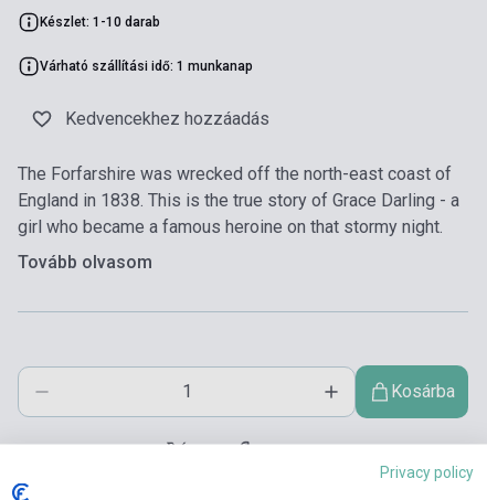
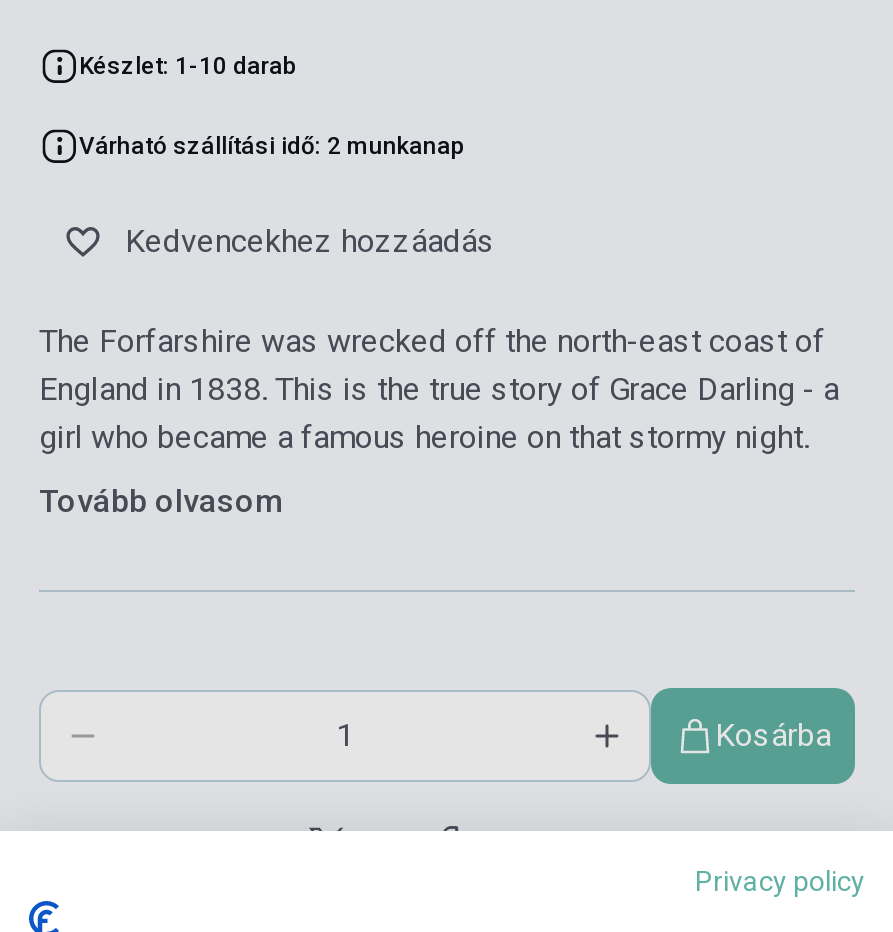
[40,59,253,74] Várható szállítási idő: 1 munkanap -> [79,133,465,161] Várható szállítási idő: 2 munkanap

